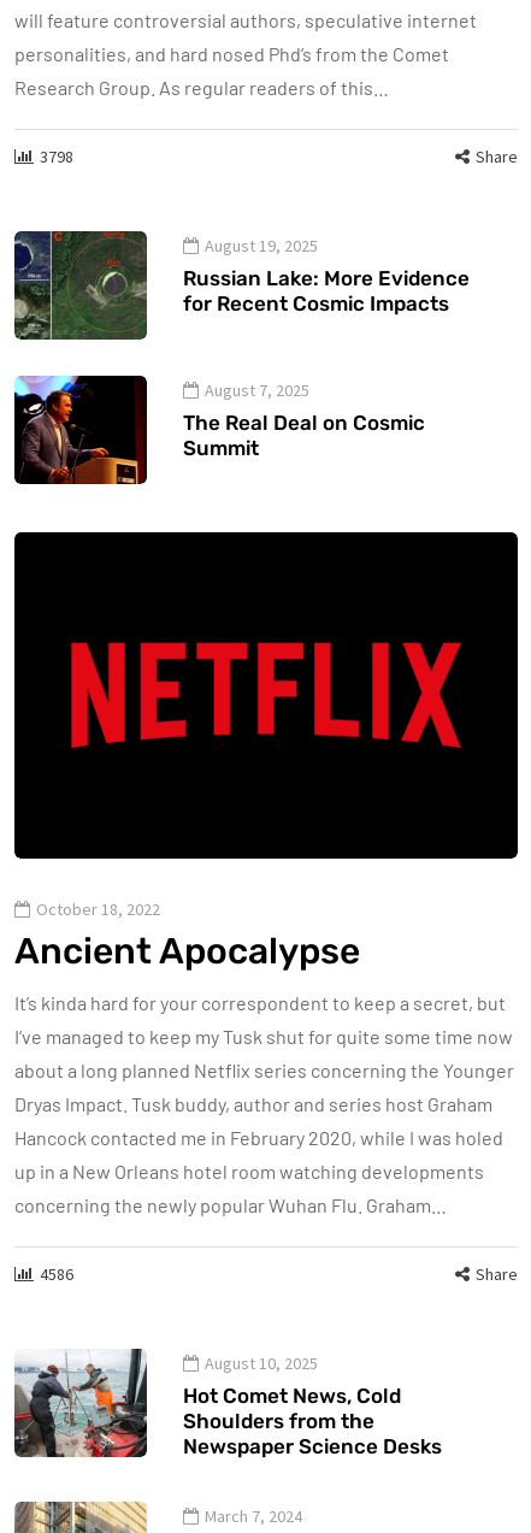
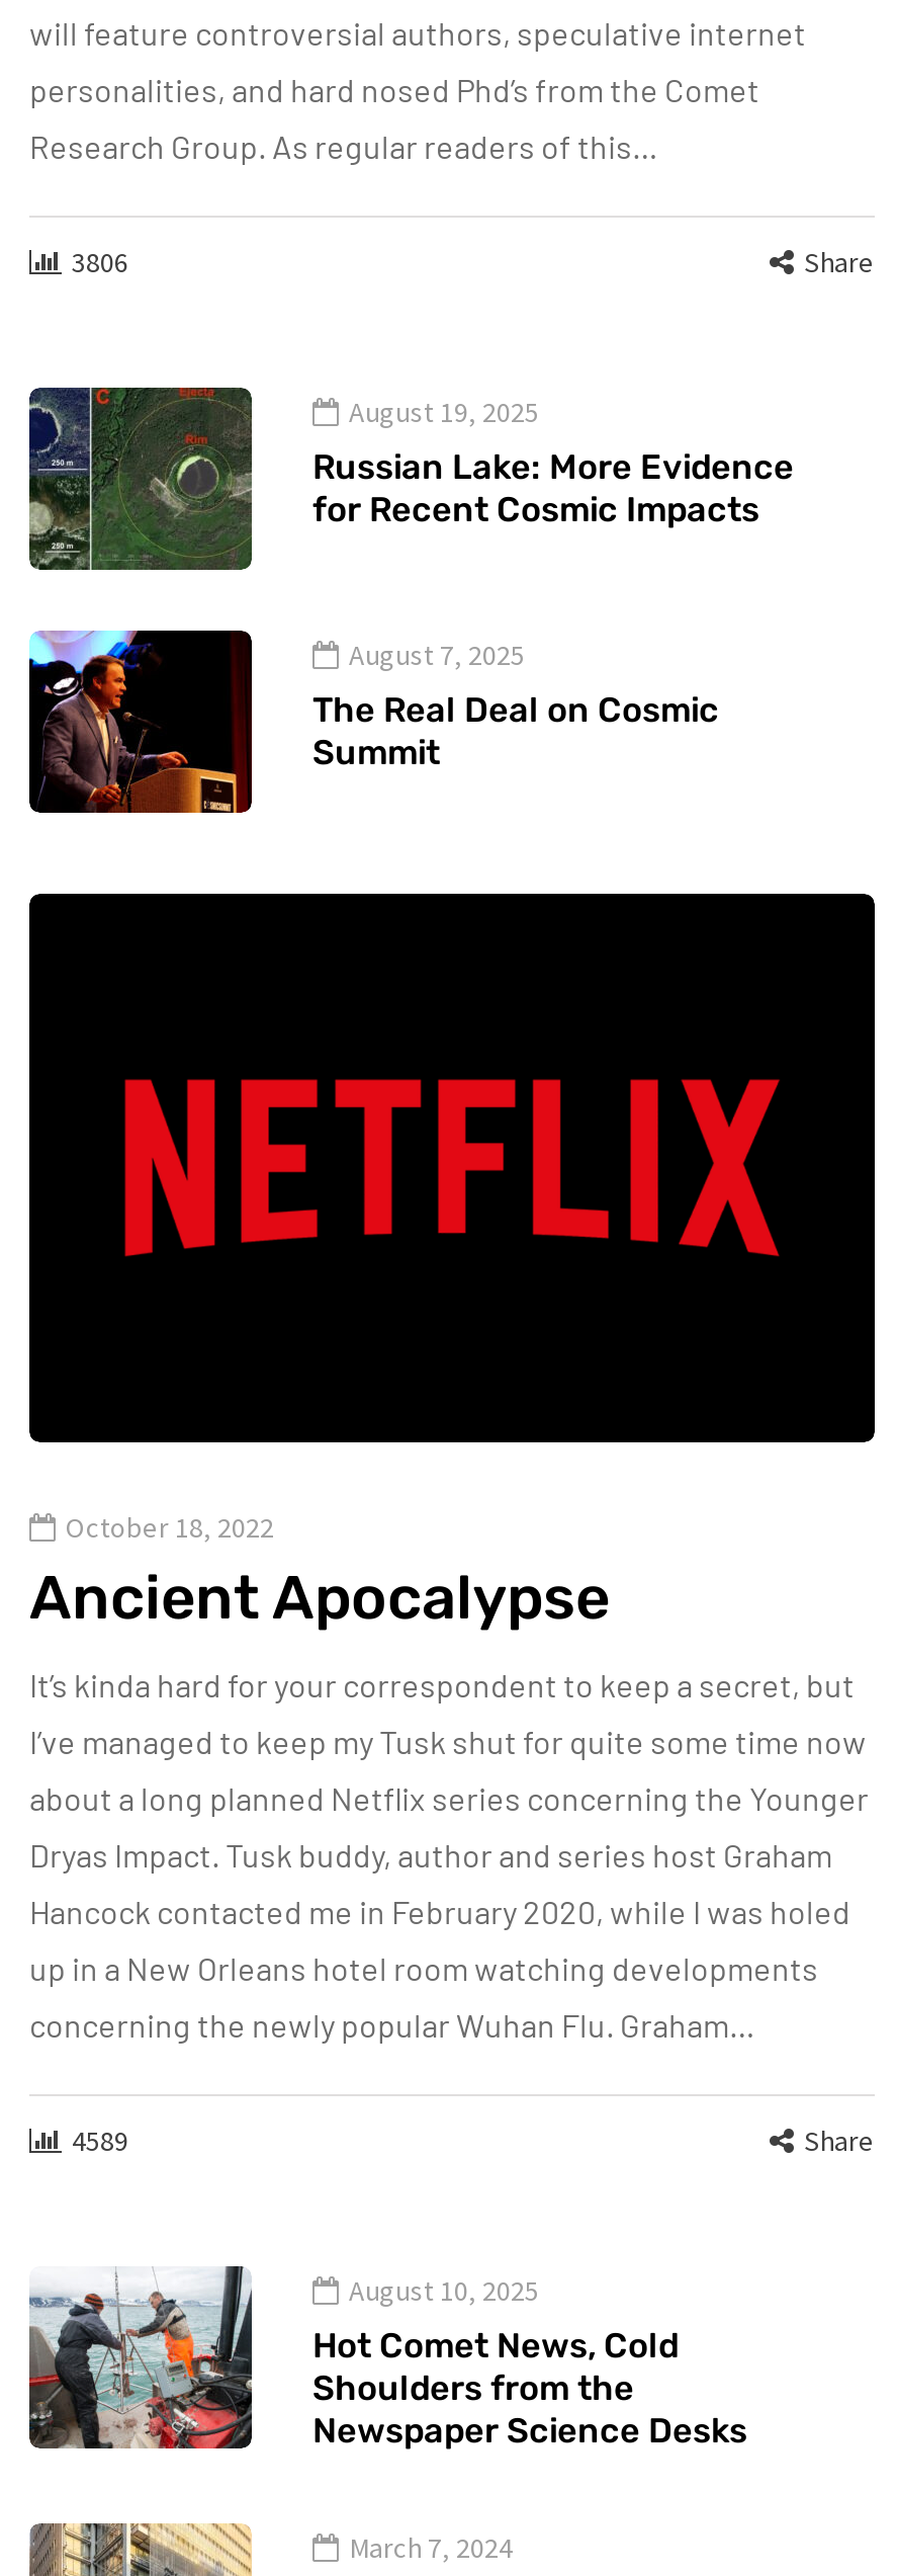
[40,145,73,167] 3798 -> [72,243,128,280] 3806
[40,1263,73,1285] 4586 -> [72,2122,128,2158] 4589

